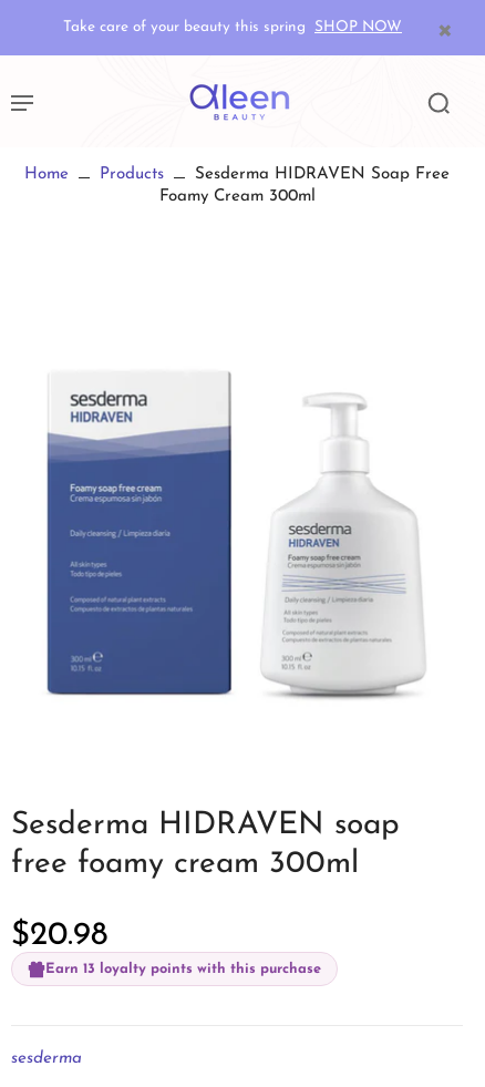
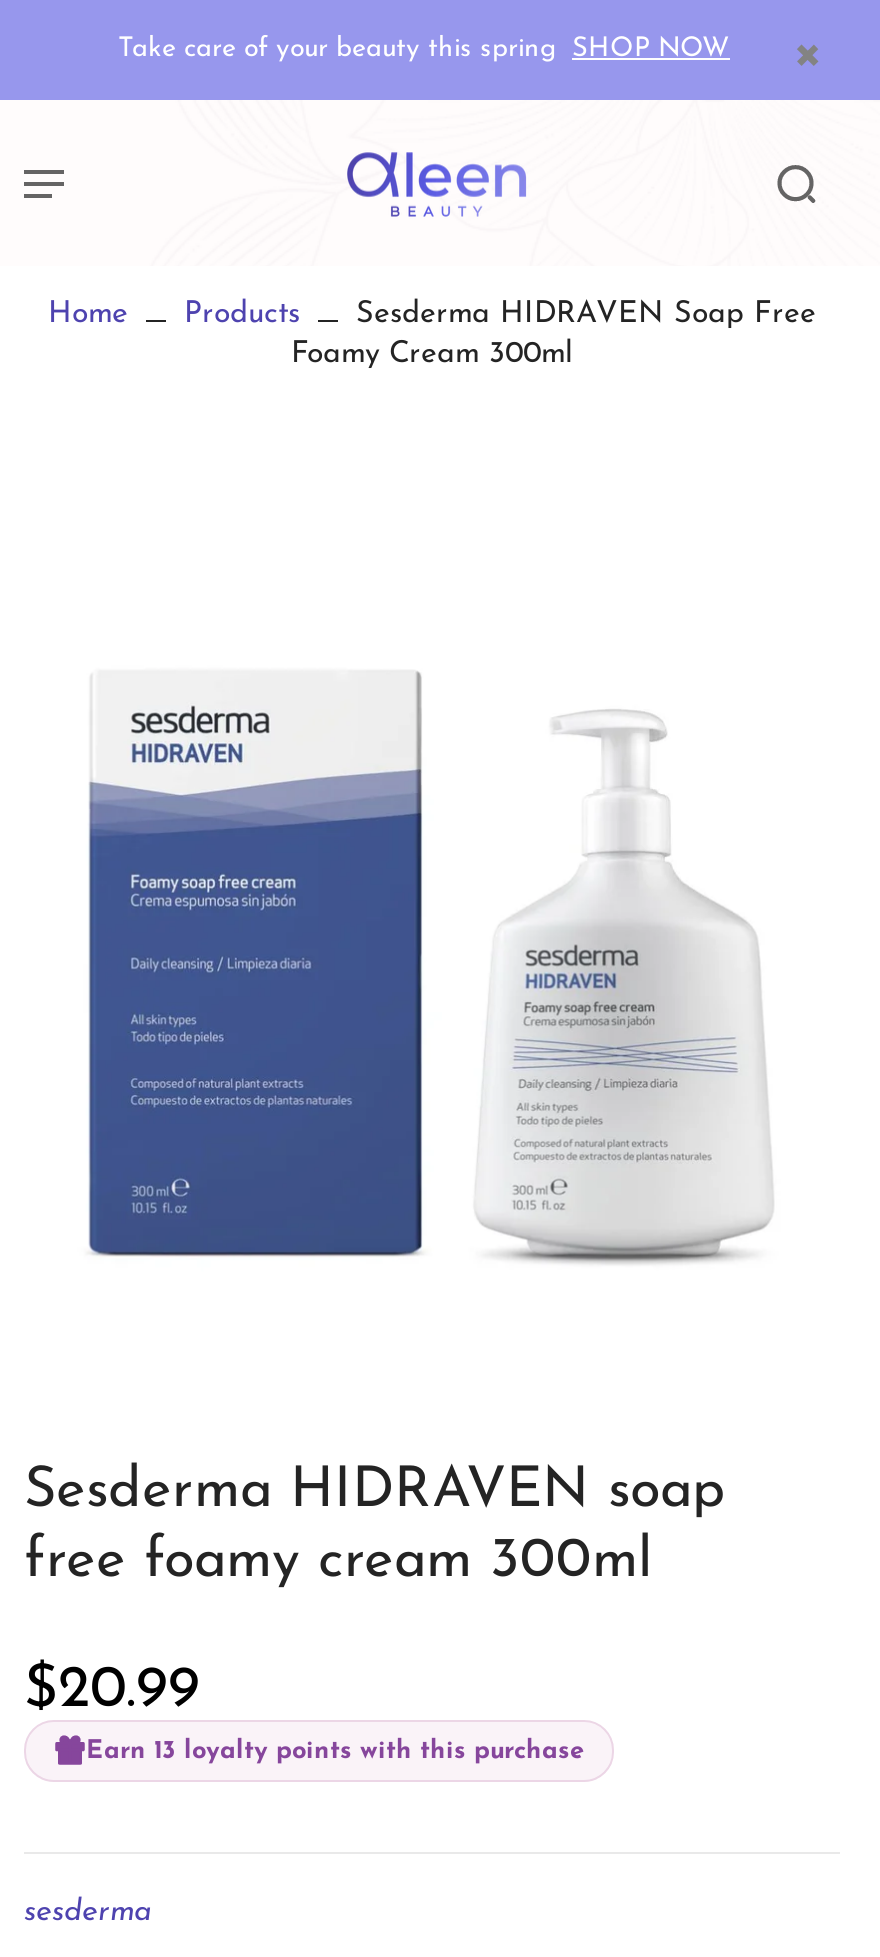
[11,920,107,952] $20.98 -> [24,1661,200,1719] $20.99

